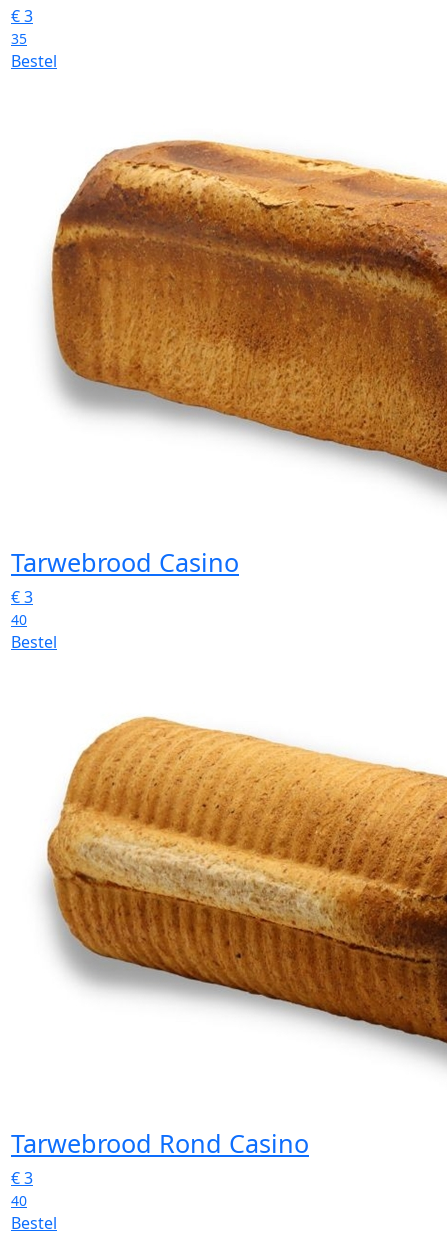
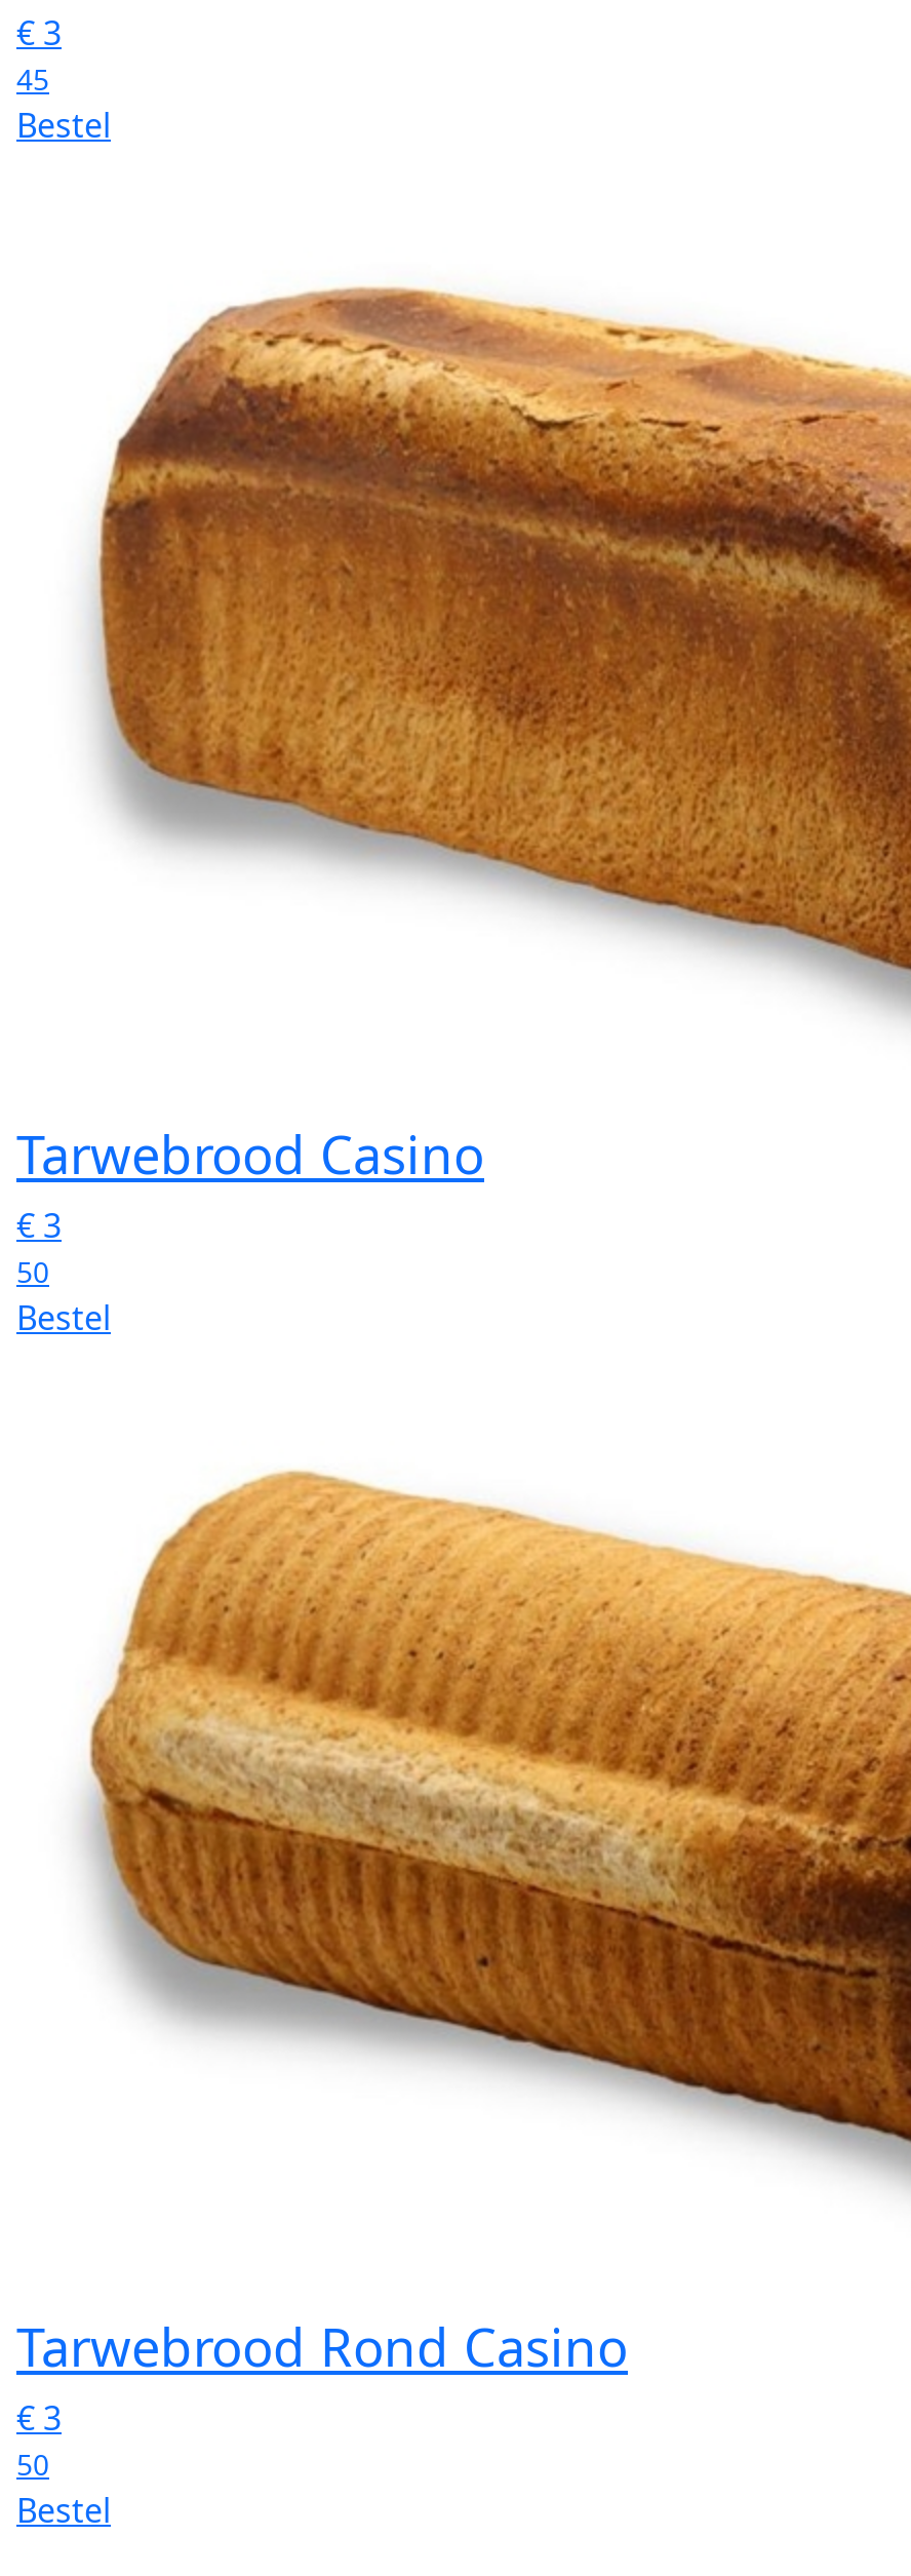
[11,29,27,48] 35 -> [16,60,49,99] 45
[11,610,27,629] 40 -> [16,1252,49,1291] 50
[11,1191,27,1210] 40 -> [16,2445,49,2484] 50

